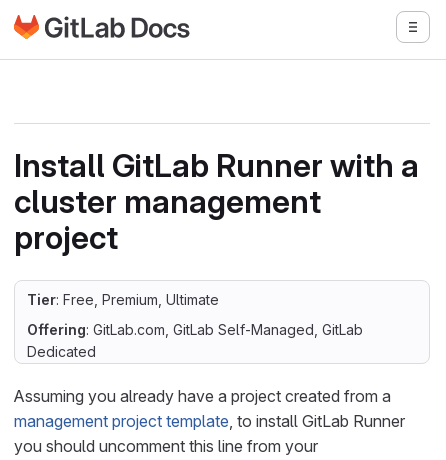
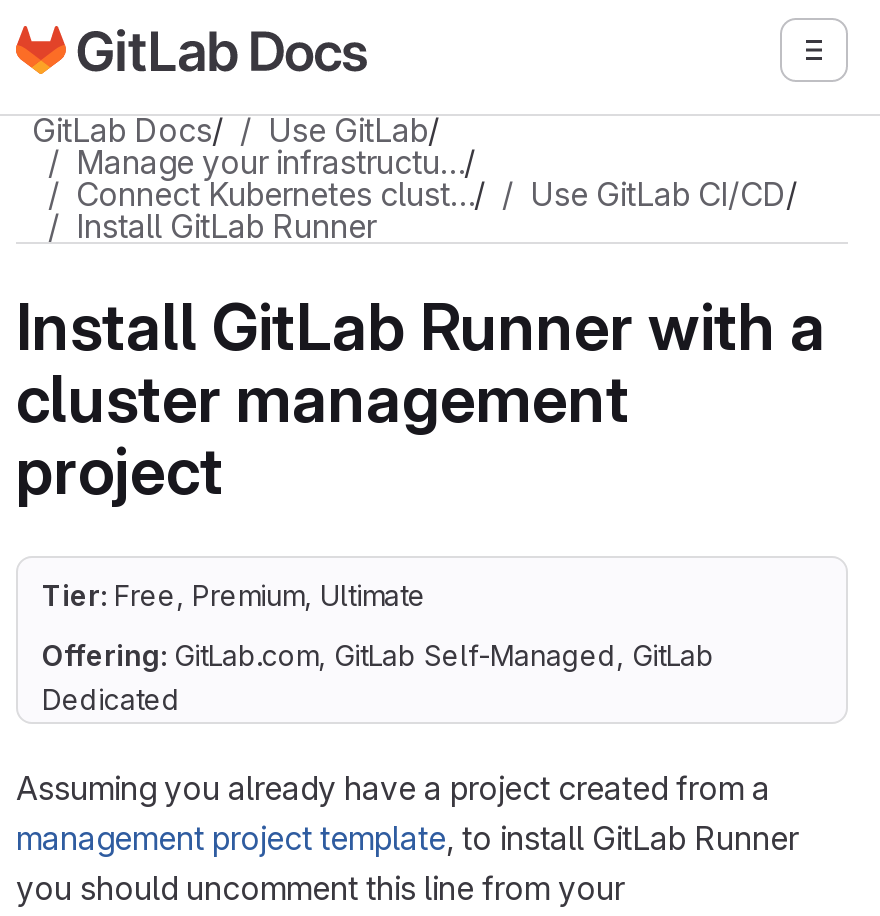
none -> [32,110,798,246] GitLab Docs/ | Use GitLab/ | Manage your infrastructu…/ | Connect Kubernetes clust…/ | Use GitLab CI/CD/ | Install GitLab Runner

